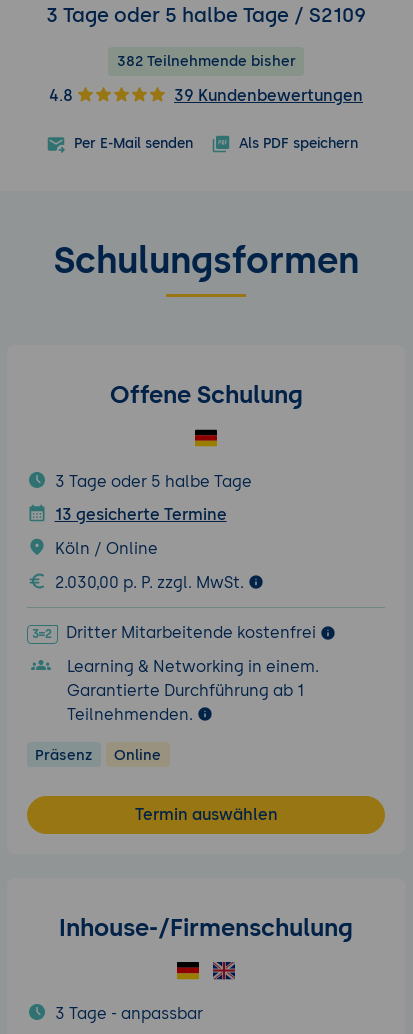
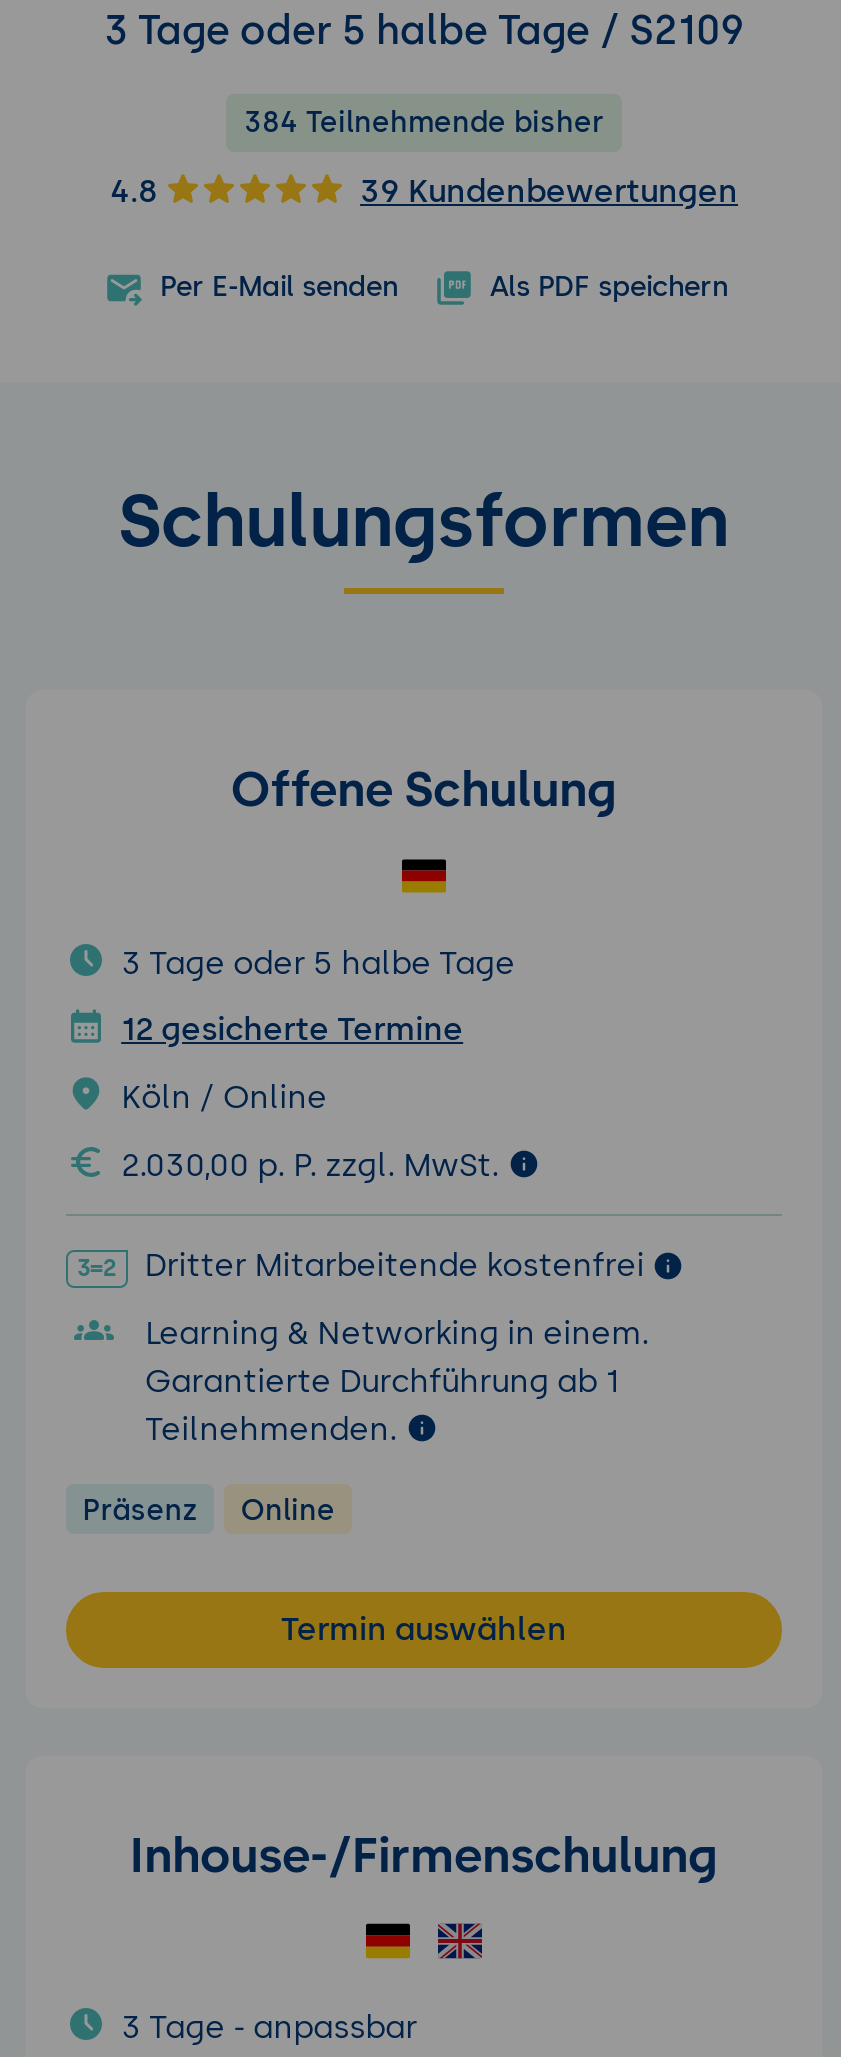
[116,52,295,70] 382 Teilnehmende bisher -> [244,104,604,140] 384 Teilnehmende bisher
[55,505,227,524] 13 gesicherte Termine -> [121,1011,463,1049] 12 gesicherte Termine

